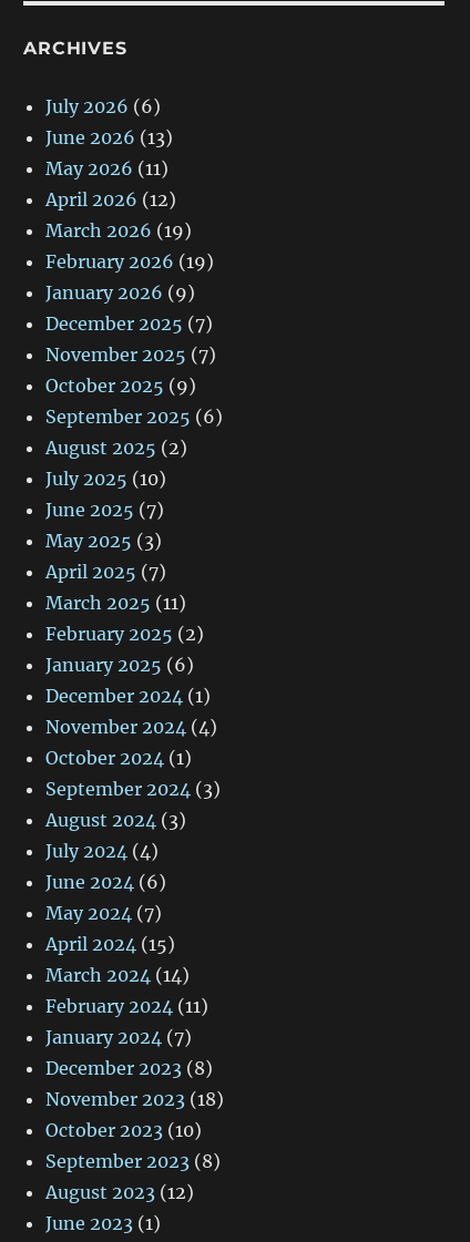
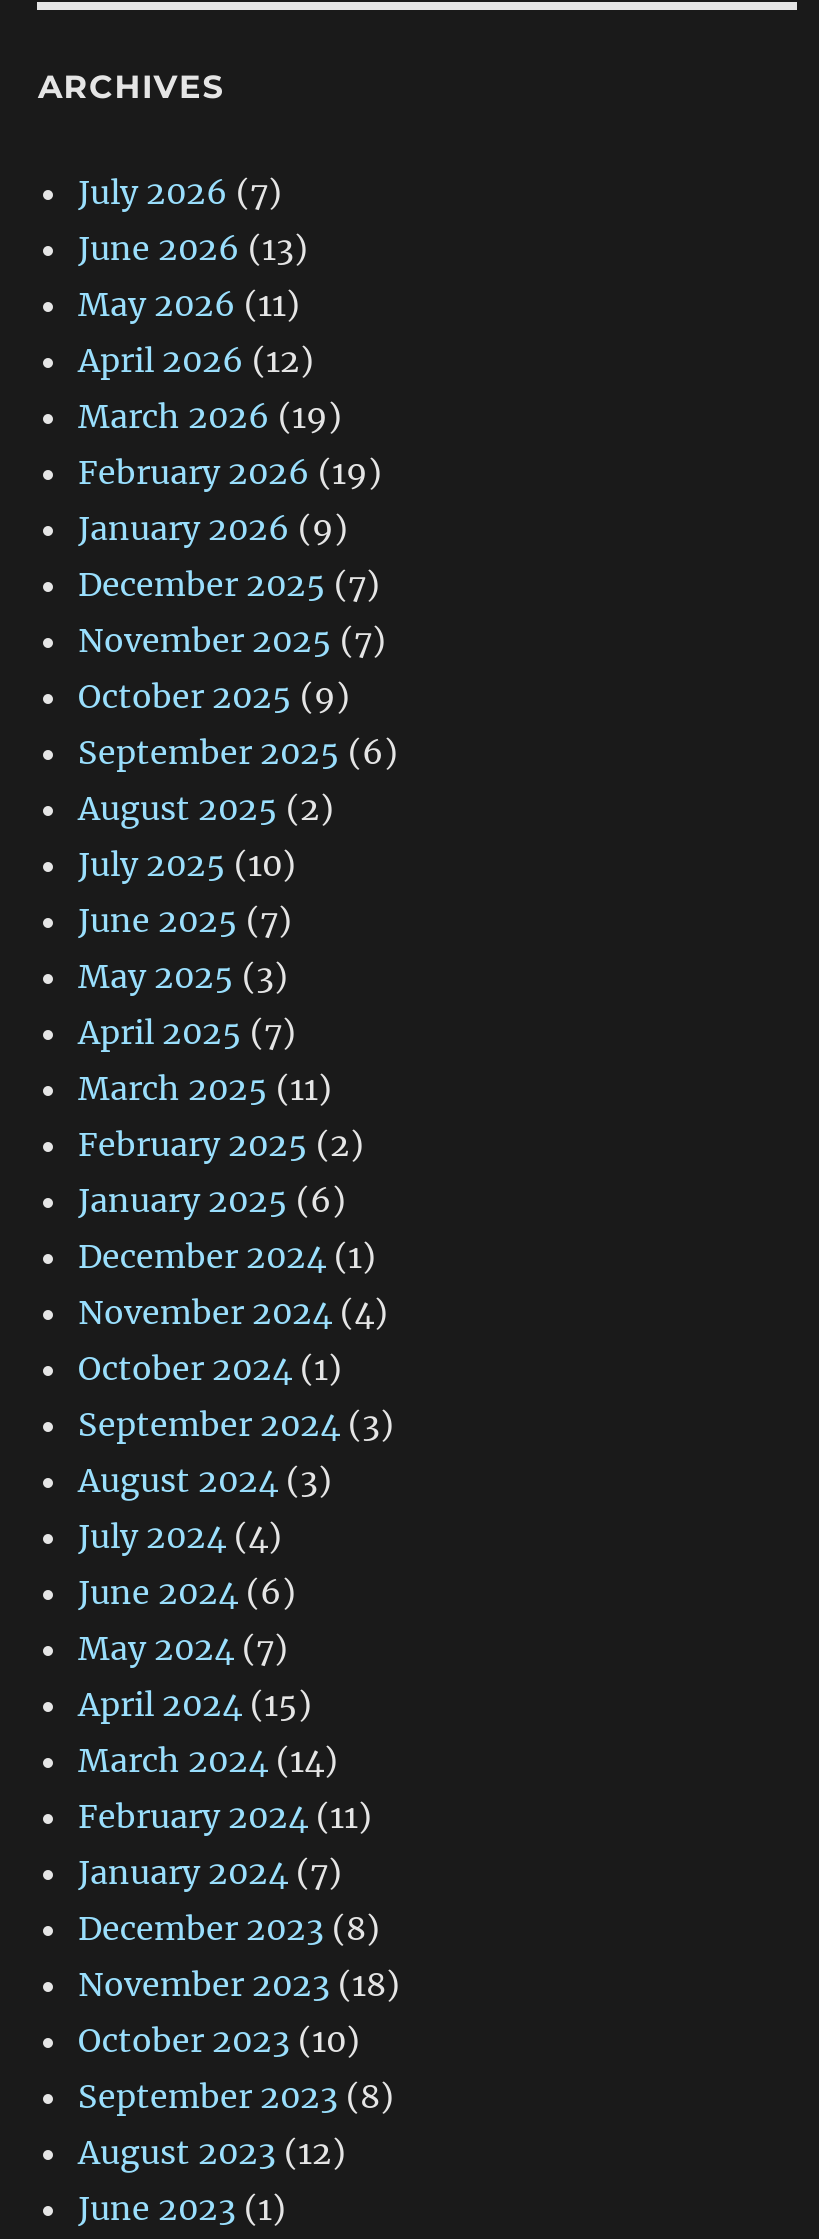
[46,96,161,118] July 2026 (6) -> [78,172,282,212] July 2026 (7)

